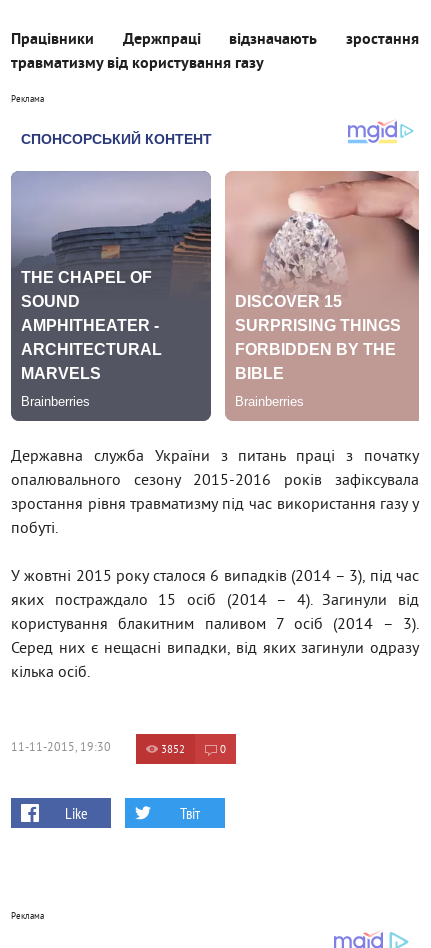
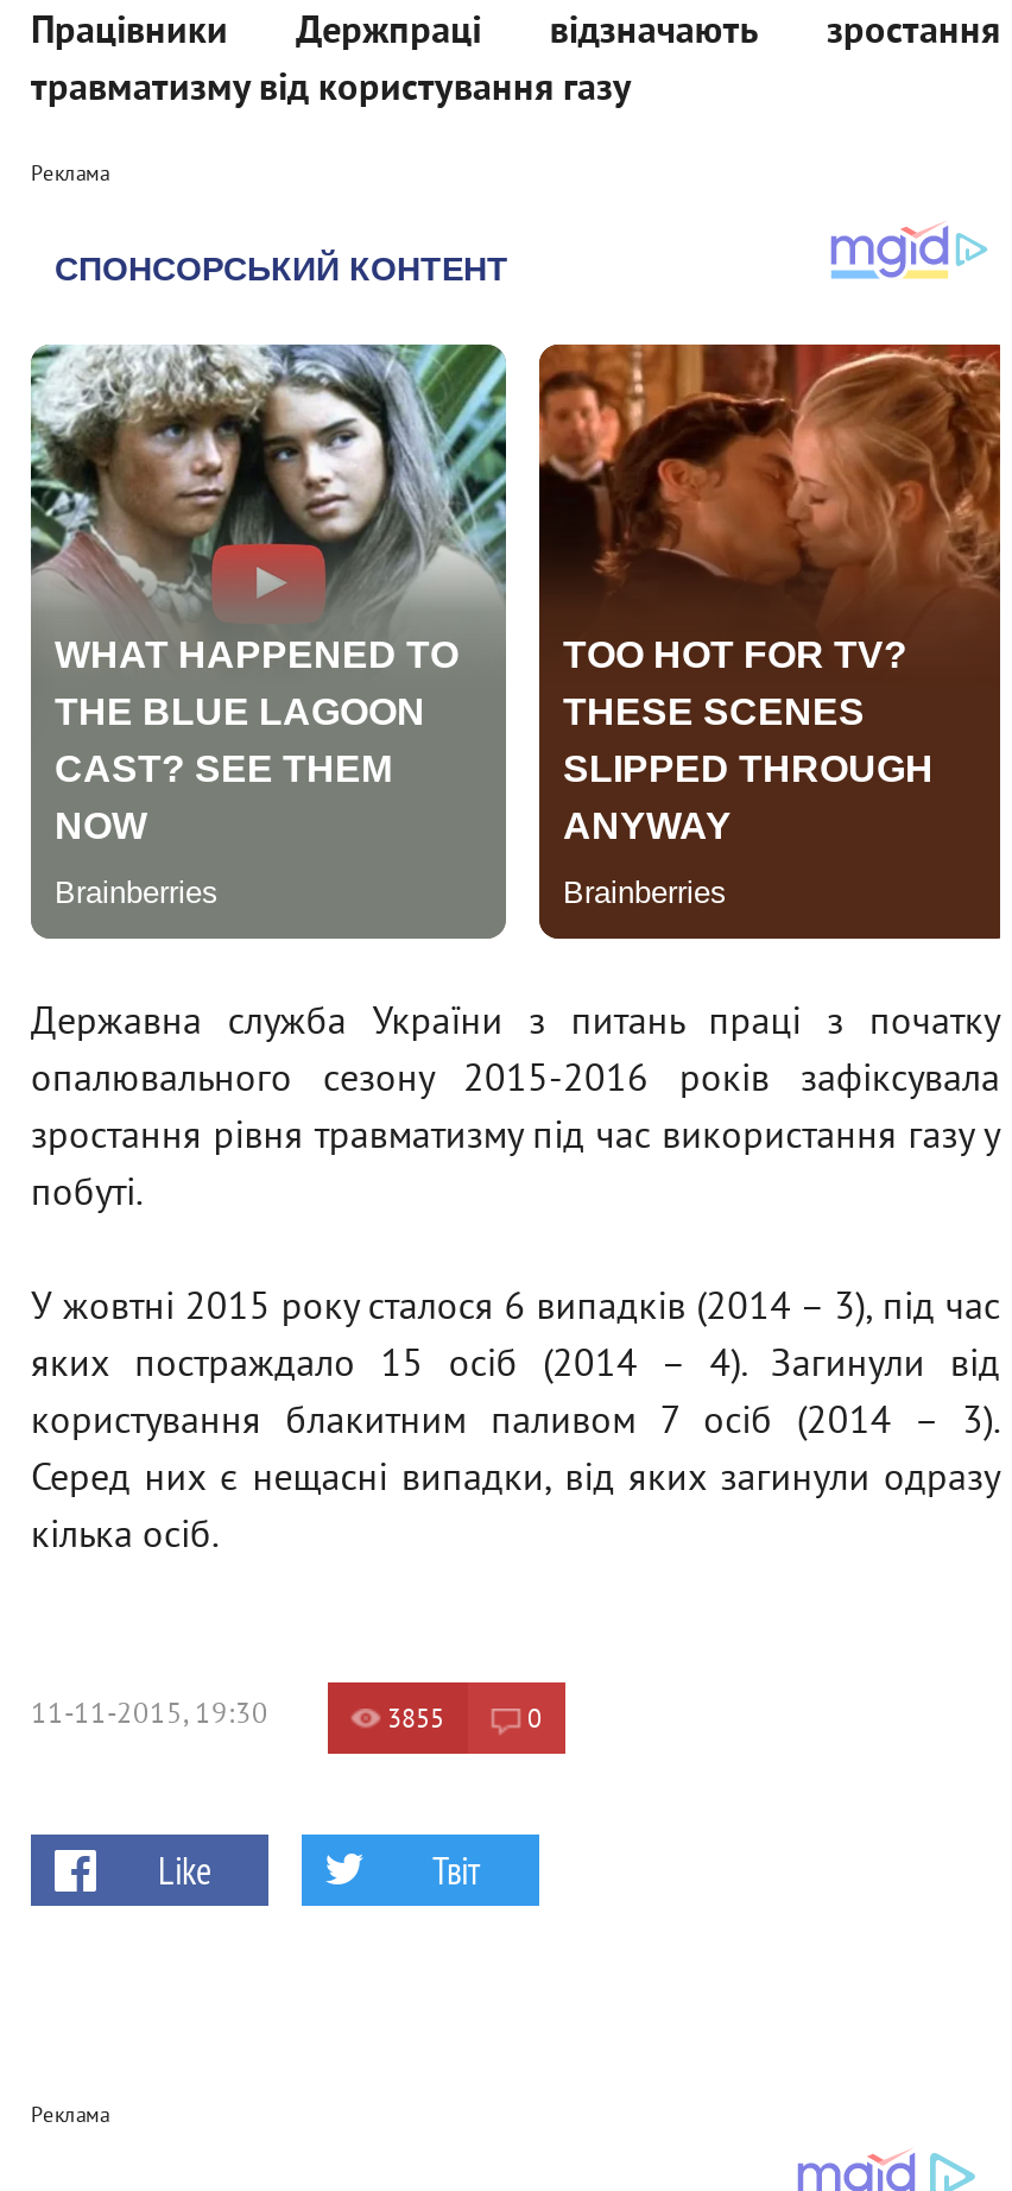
[10,171,212,420] [image] -> [29,342,508,939] [image]
[225,170,420,420] [image] -> [537,345,1000,939] [image]
[161,743,185,757] 3852 -> [387,1705,444,1738] 3855

